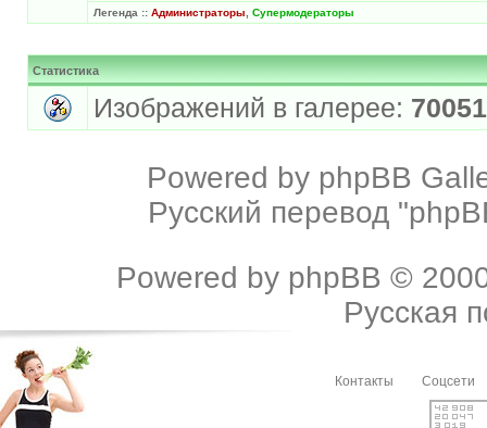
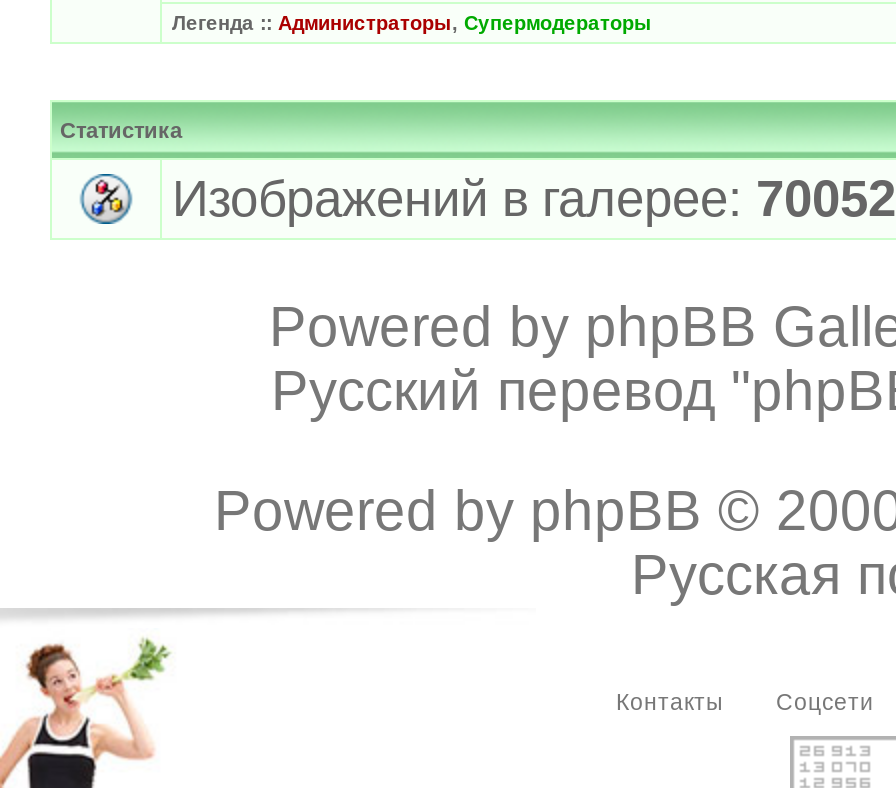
[93,92,487,122] Изображений в галерее: 70051 -> [172,169,896,225] Изображений в галерее: 70052

